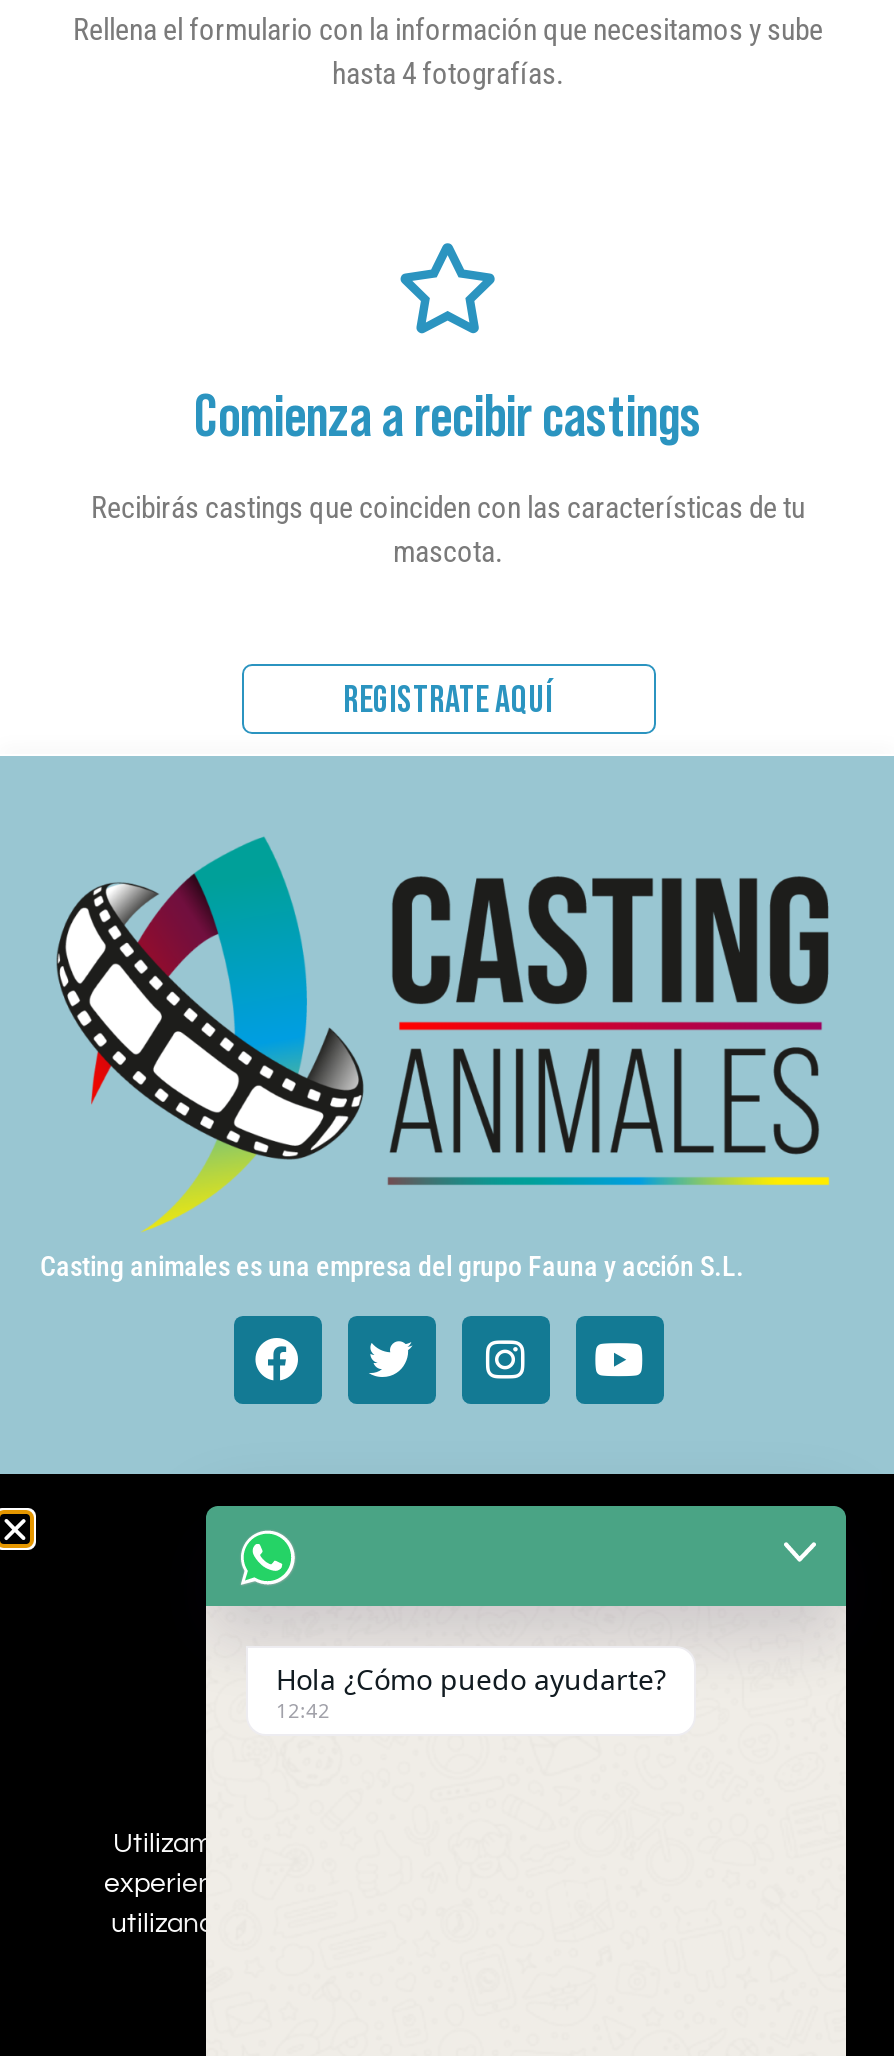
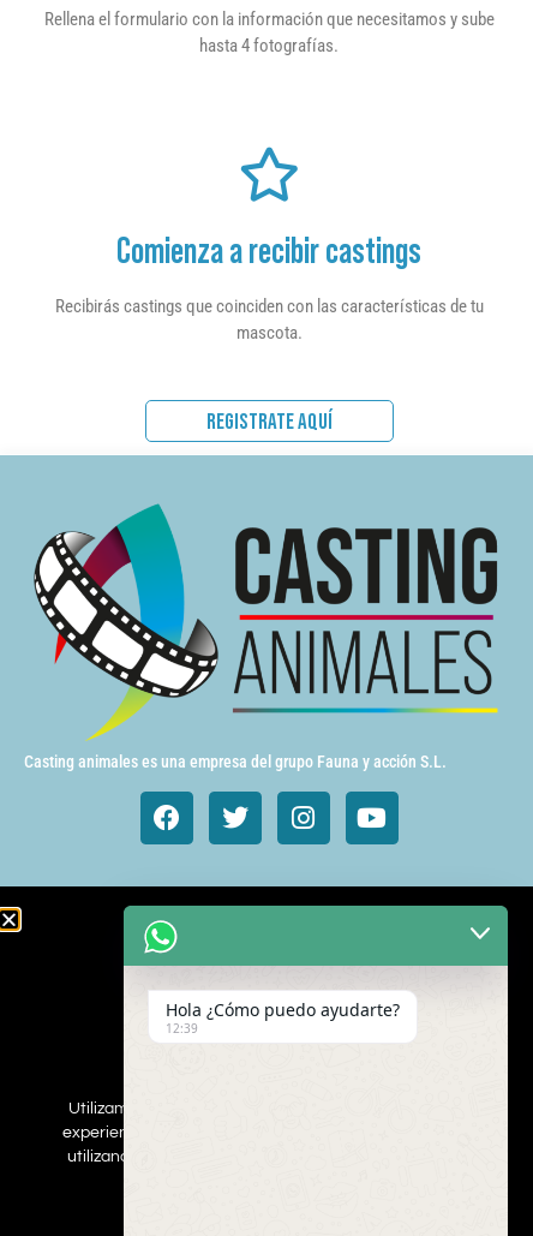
[276,1696,330,1724] 12:42 -> [166,1020,198,1037] 12:39

